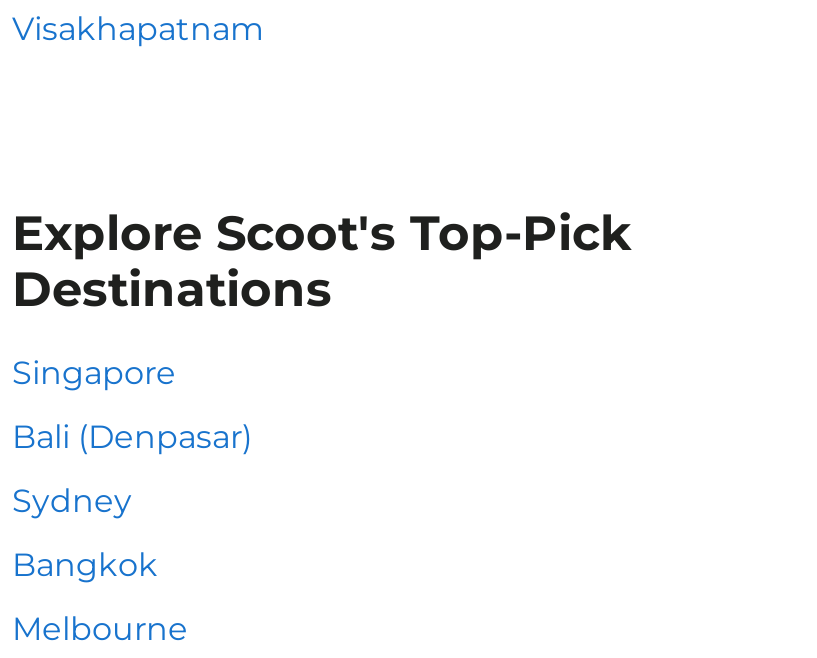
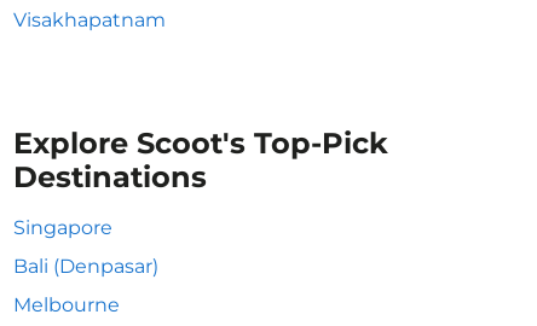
[12,482,158,584] Sydney | Bangkok -> none

